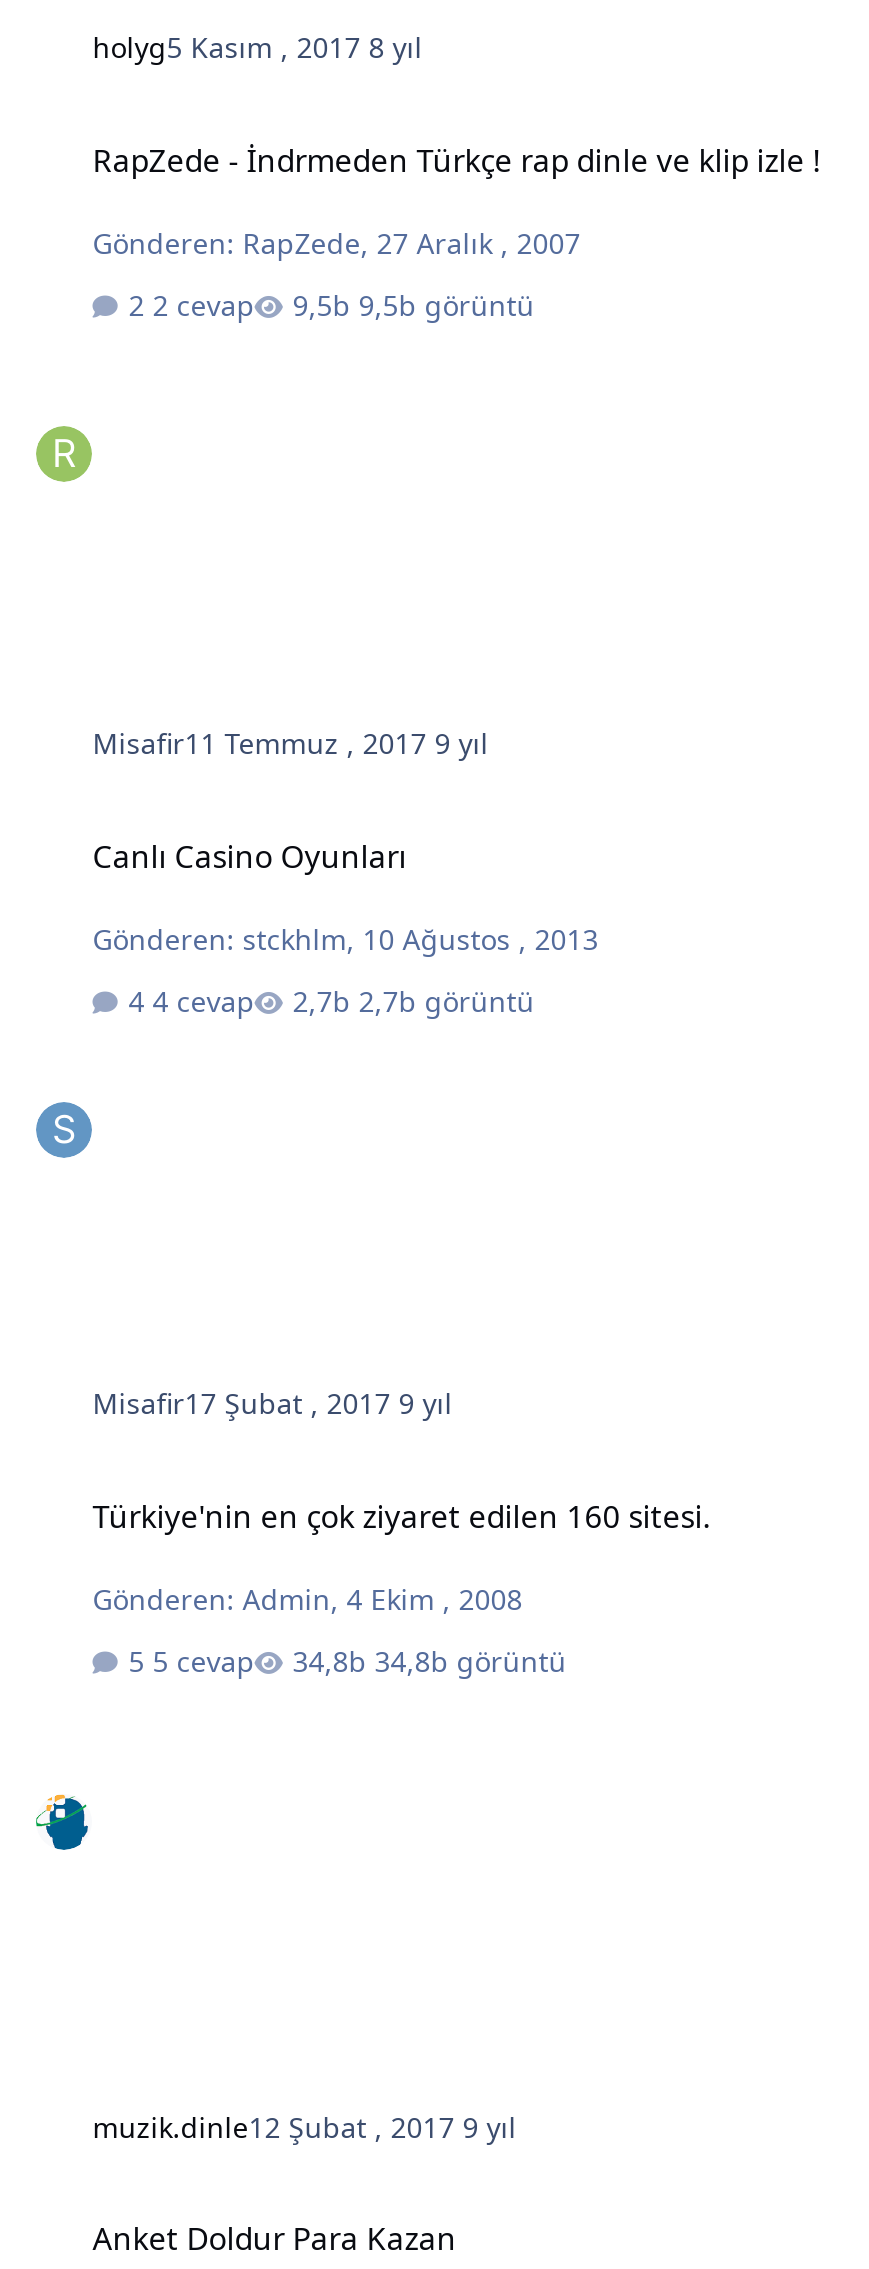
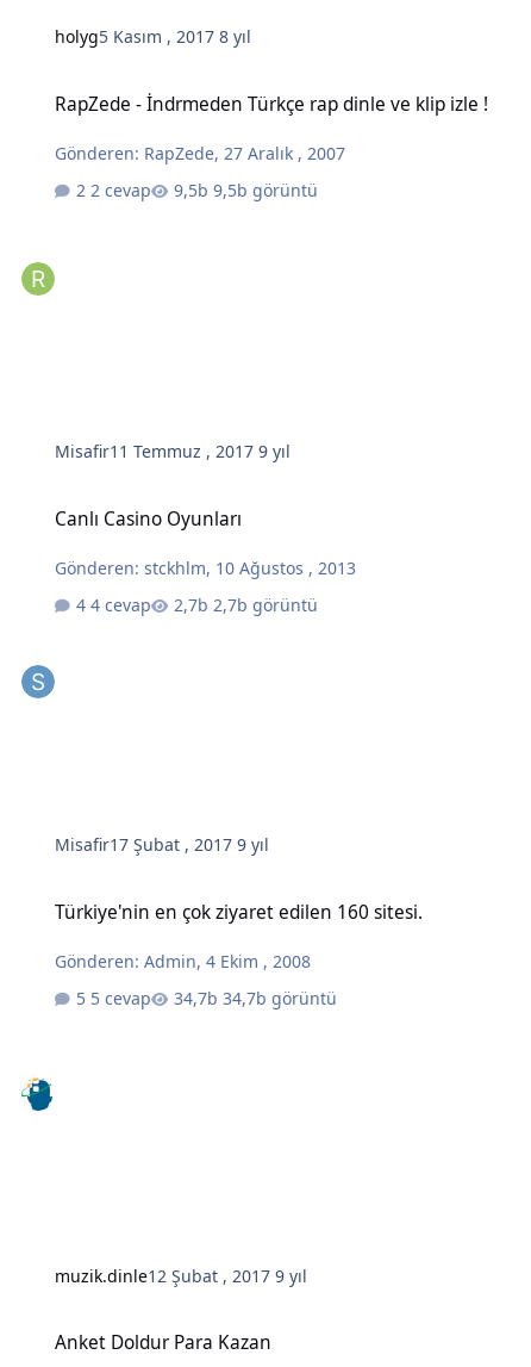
[374,1642,566,1680] 34,8b görüntü -> [223,987,337,1009] 34,7b görüntü

